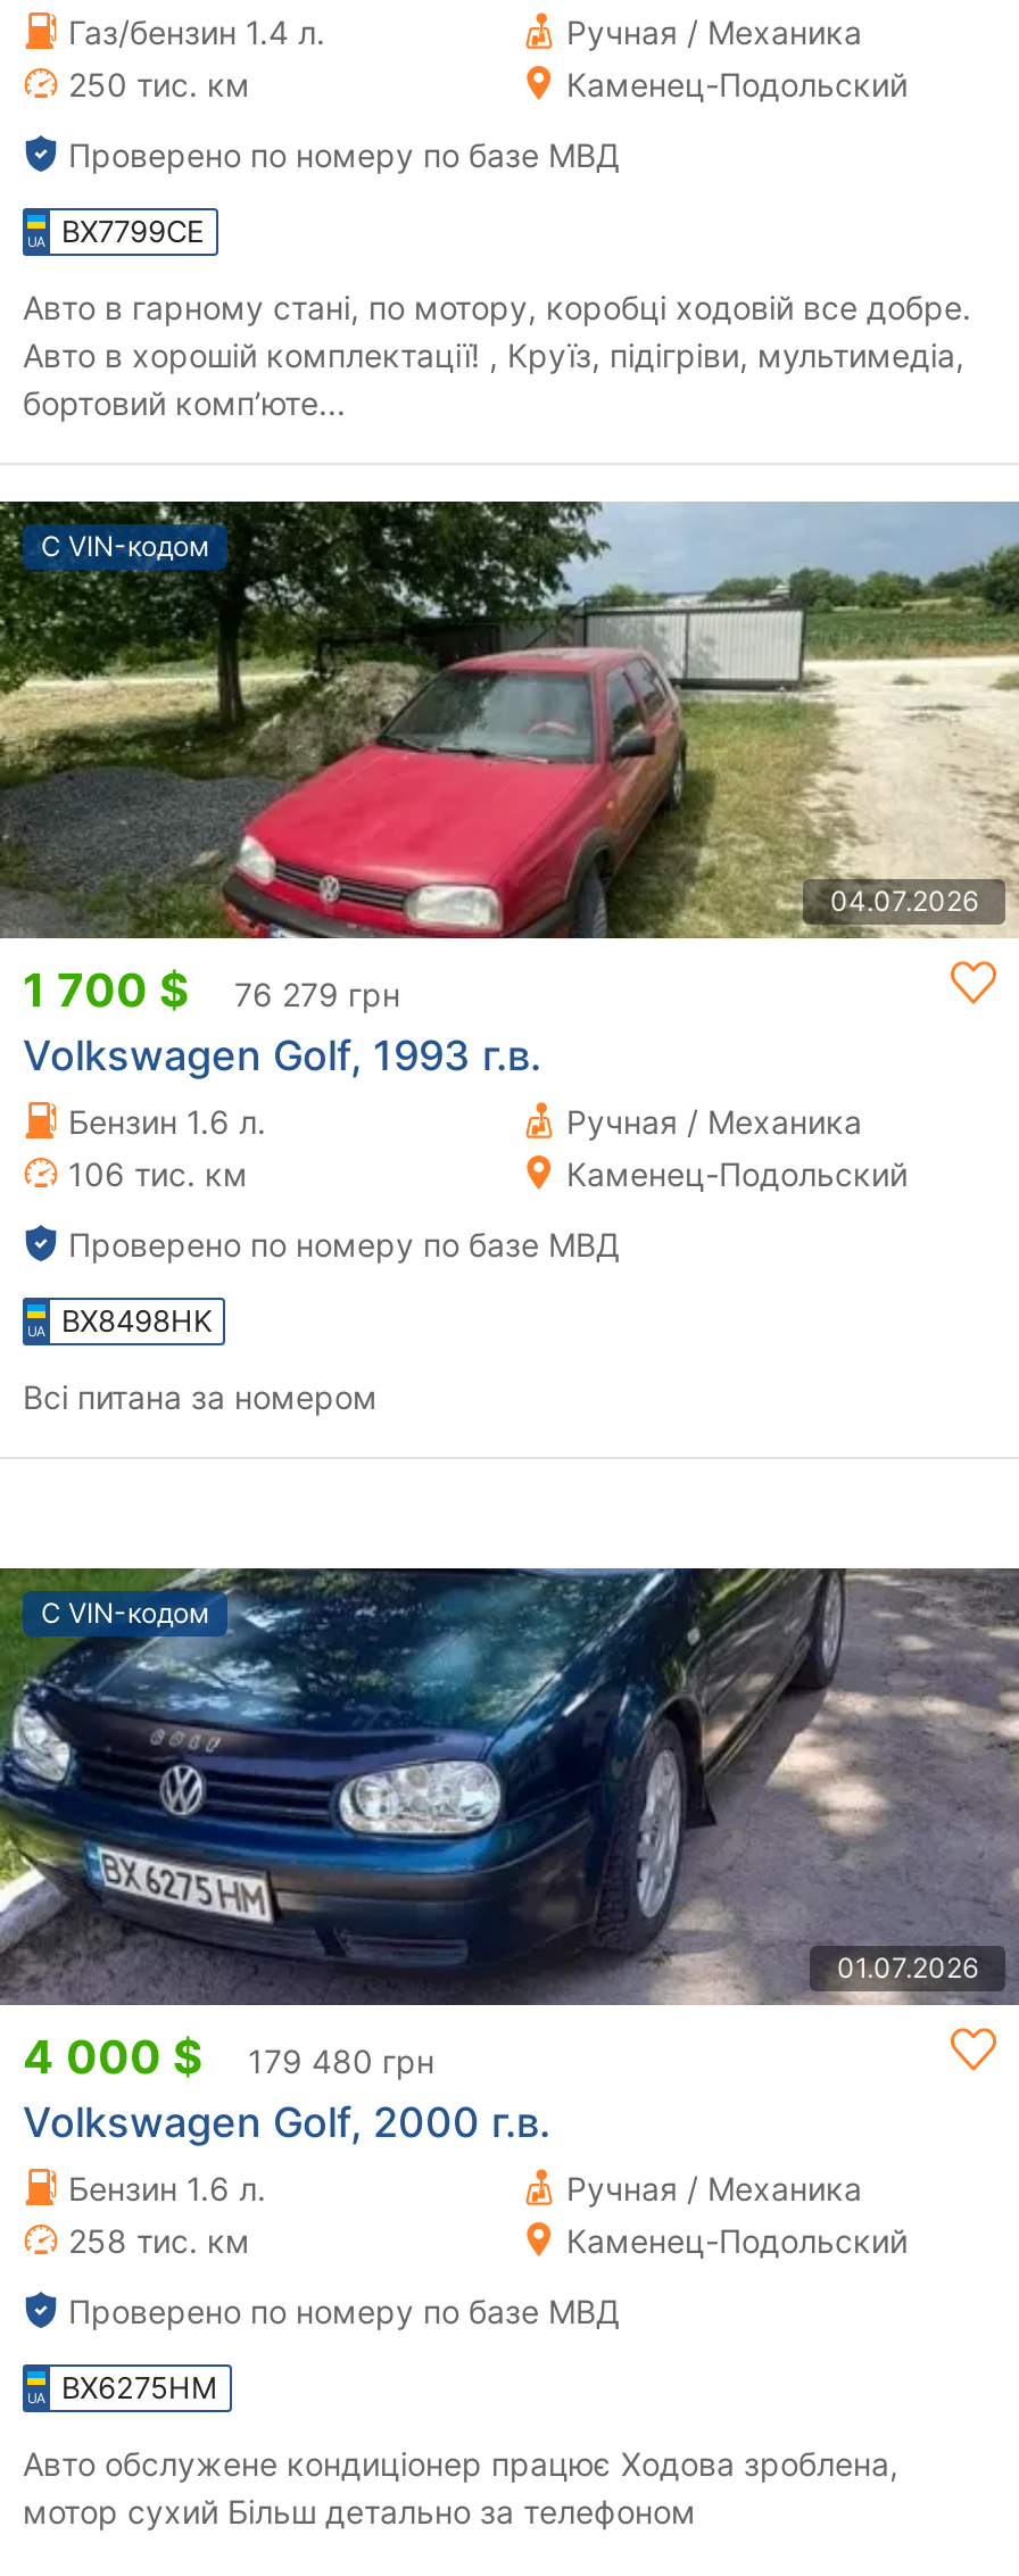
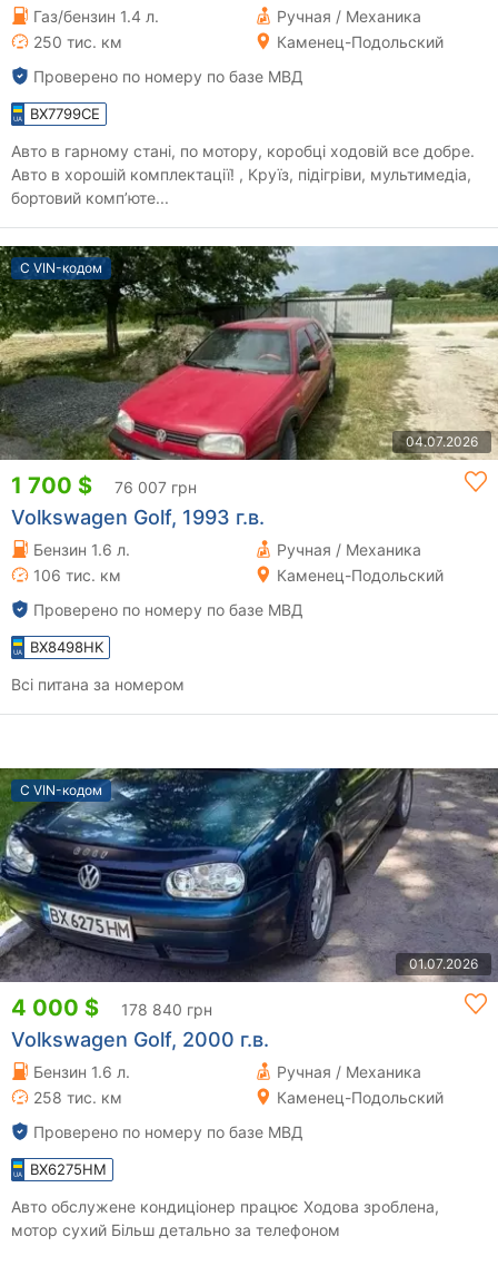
[23,962,400,1017] 1 700 $ 76 279 грн -> [11,472,197,498] 1 700 $ 76 007 грн
[23,2029,434,2084] 4 000 $ 179 480 грн -> [11,994,212,1021] 4 000 $ 178 840 грн

